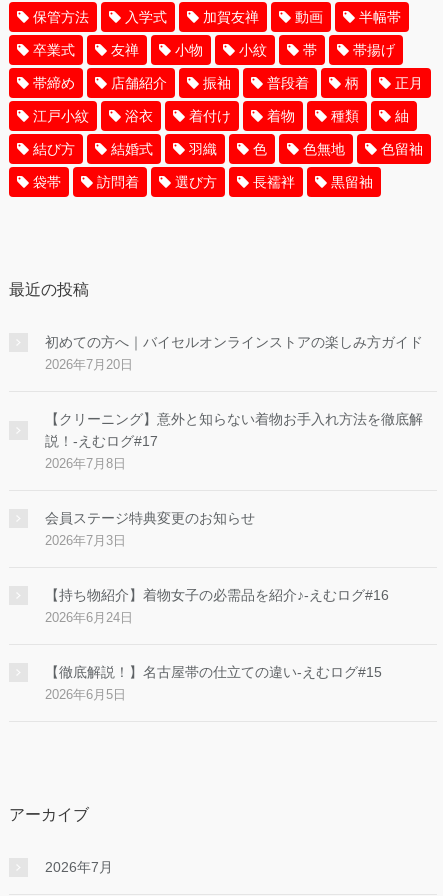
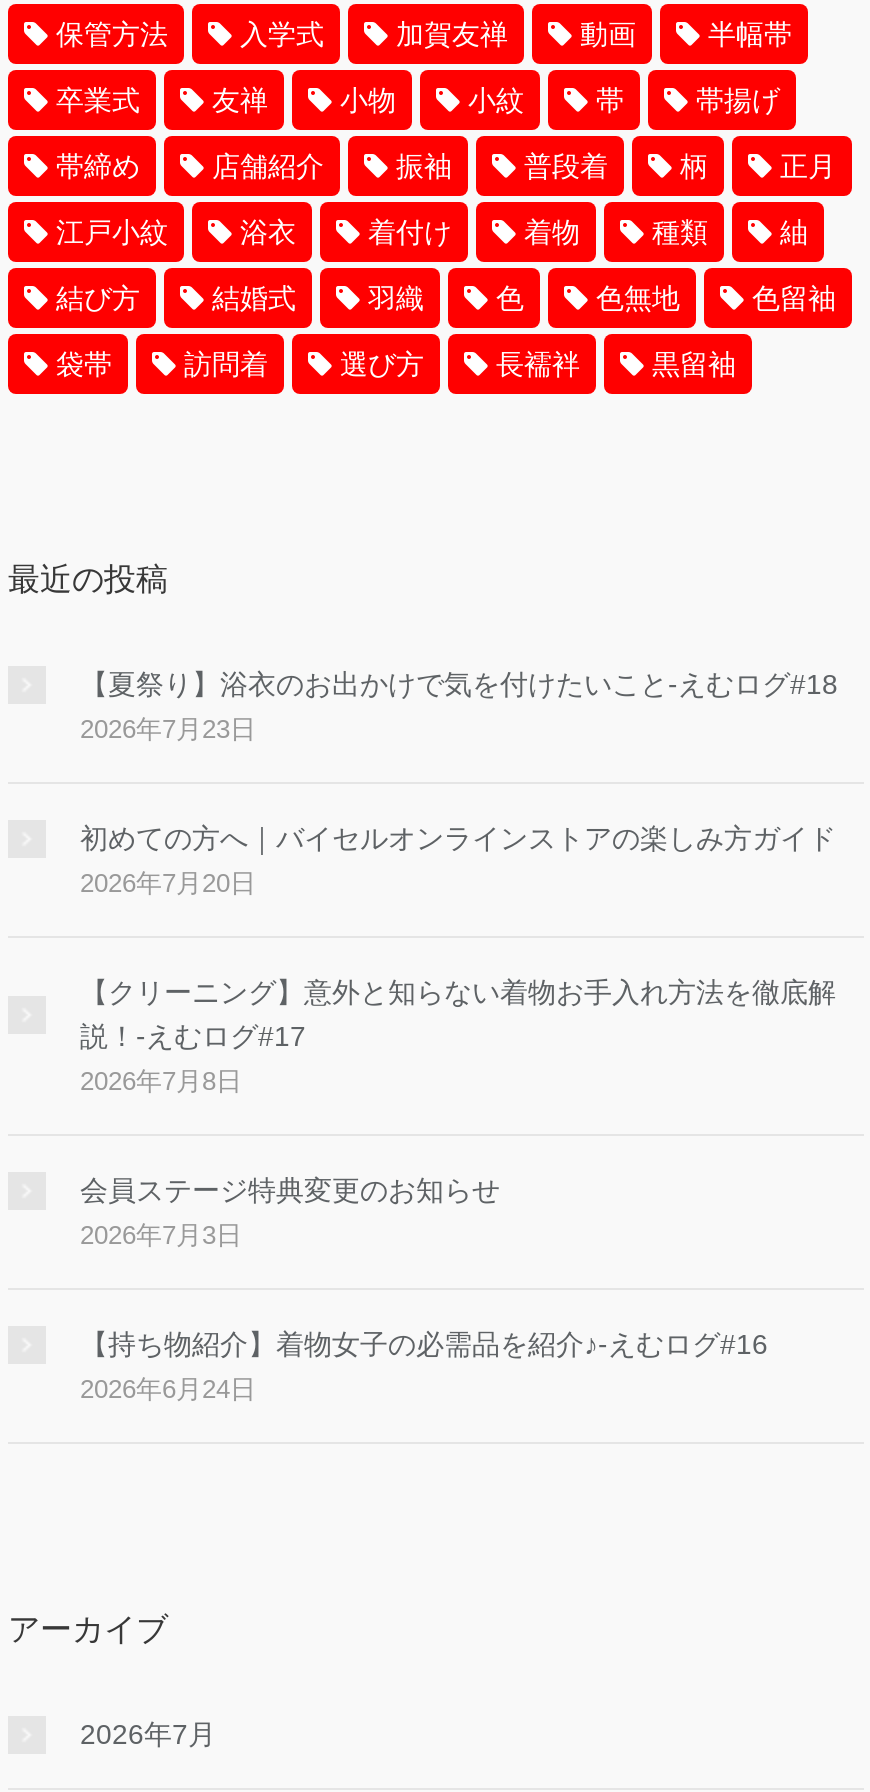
none -> [80,668,838,744] 【夏祭り】浴衣のお出かけで気を付けたいこと-えむログ#18 | 2026年7月23日
moved [45,334,423,625] -> [80,822,836,1404]: 初めての方へ｜バイセルオンラインストアの楽しみ方ガイド | 2026年7月20日 | 【クリーニング】意外と知らない着物お手入れ方法を徹底解 | 説！-えむログ#17 | 2026年7月8日 | 会員ステージ特典変更のお知らせ | 2026年7月3日 | 2026年6月24日
[45,664,382,702] 【徹底解説！】名古屋帯の仕立ての違い-えむログ#15 | 2026年6月5日 -> none

